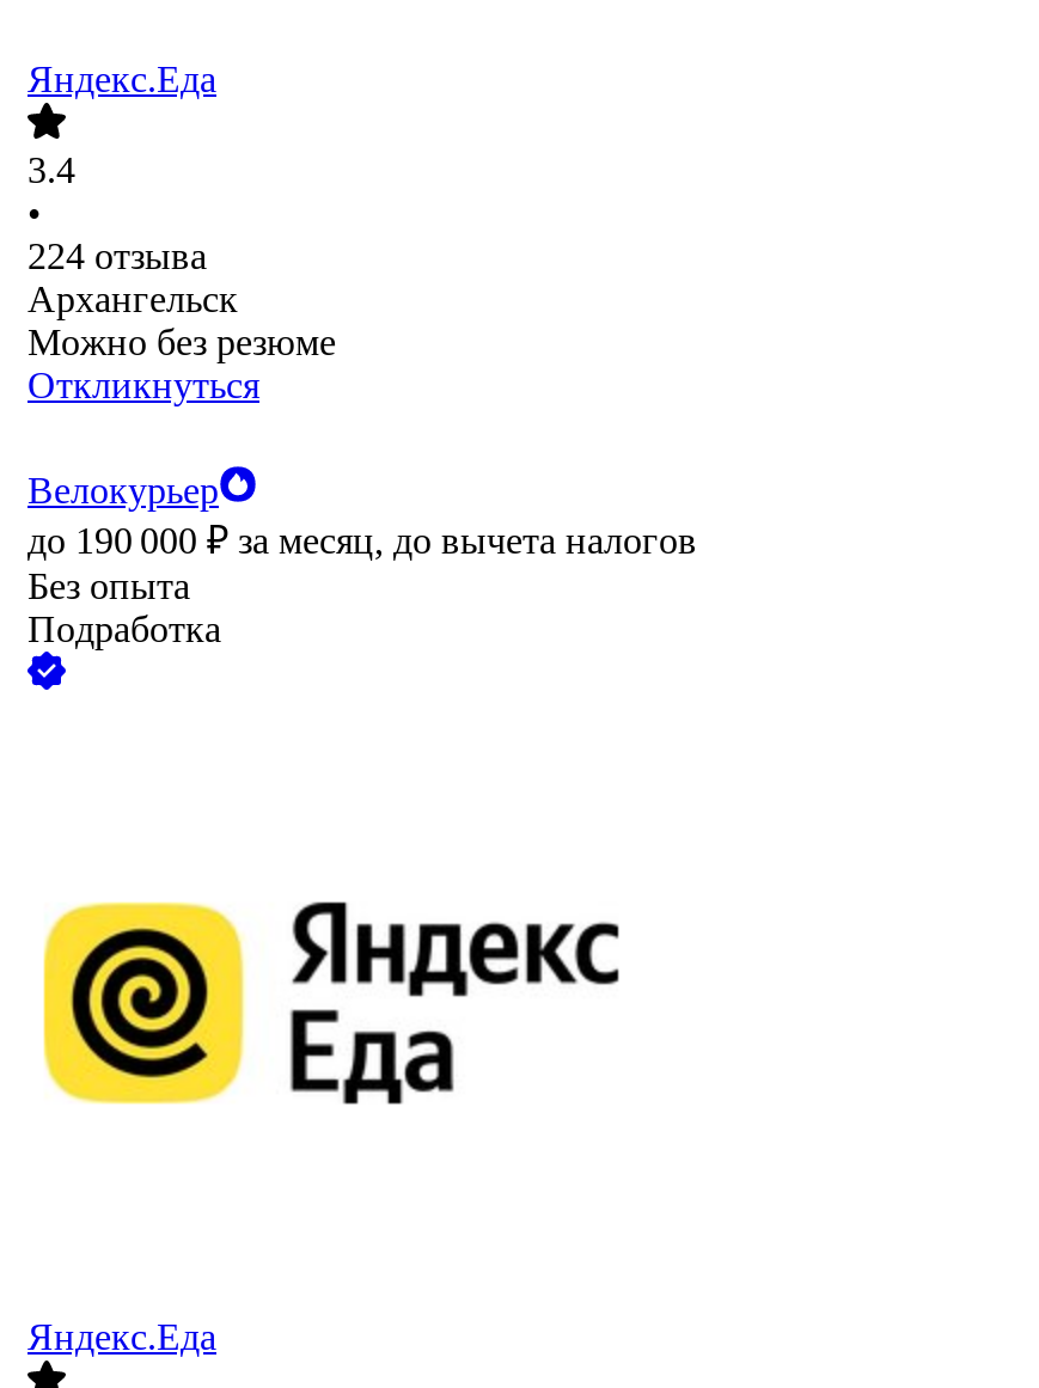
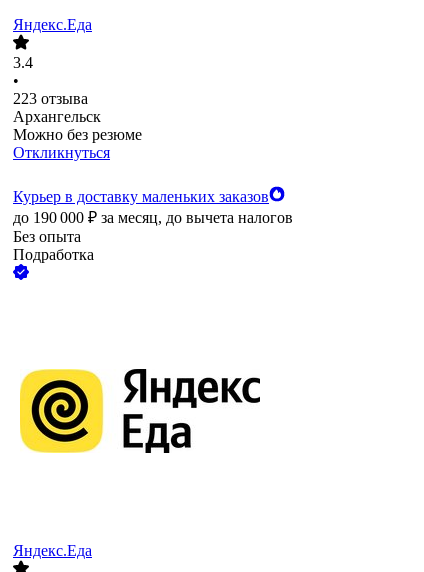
[27,236,207,277] 224 отзыва -> [13,90,88,107] 223 отзыва
[27,471,219,511] Велокурьер -> [13,188,269,205] Курьер в доставку маленьких заказов

